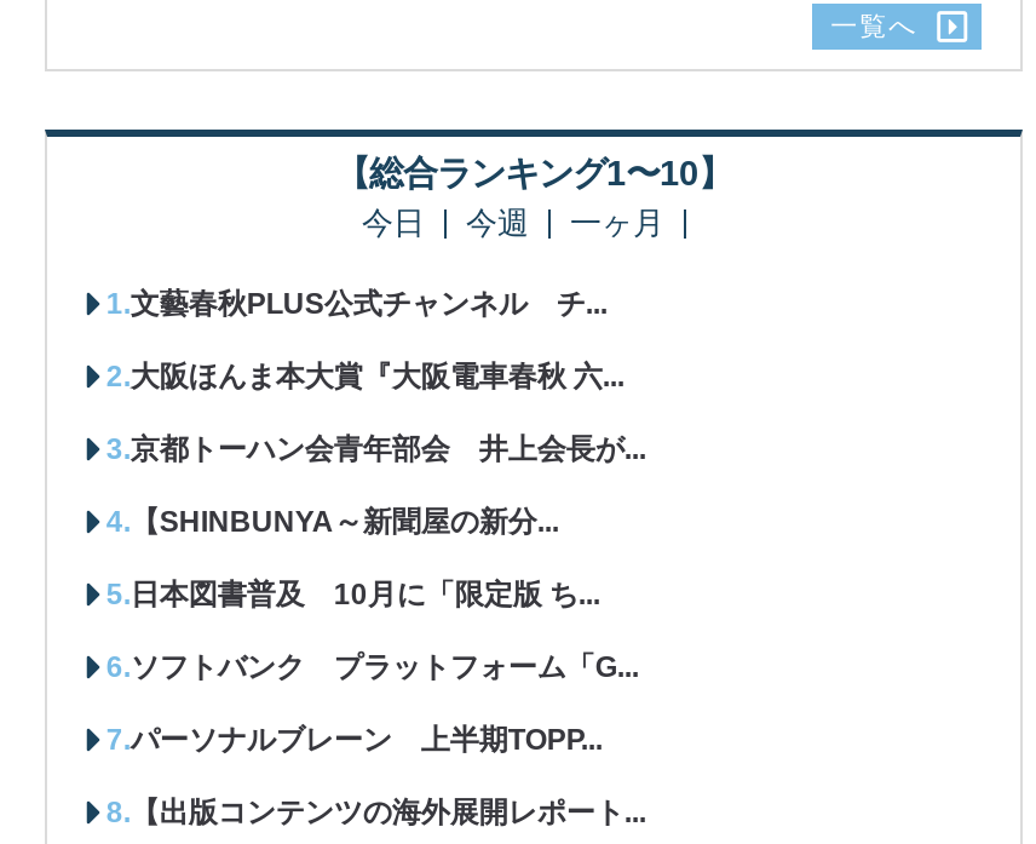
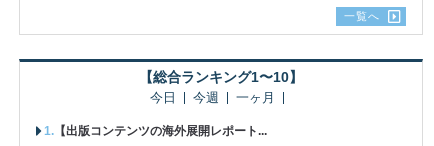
[130,286,646,756] 文藝春秋PLUS公式チャンネル チ... | 大阪ほんま本大賞『大阪電車春秋 六... | 京都トーハン会青年部会 井上会長が... | 【SHINBUNYA～新聞屋の新分... | 日本図書普及 10月に「限定版 ち... | ソフトバンク プラットフォーム「G... | パーソナルブレーン 上半期TOPP... -> none

